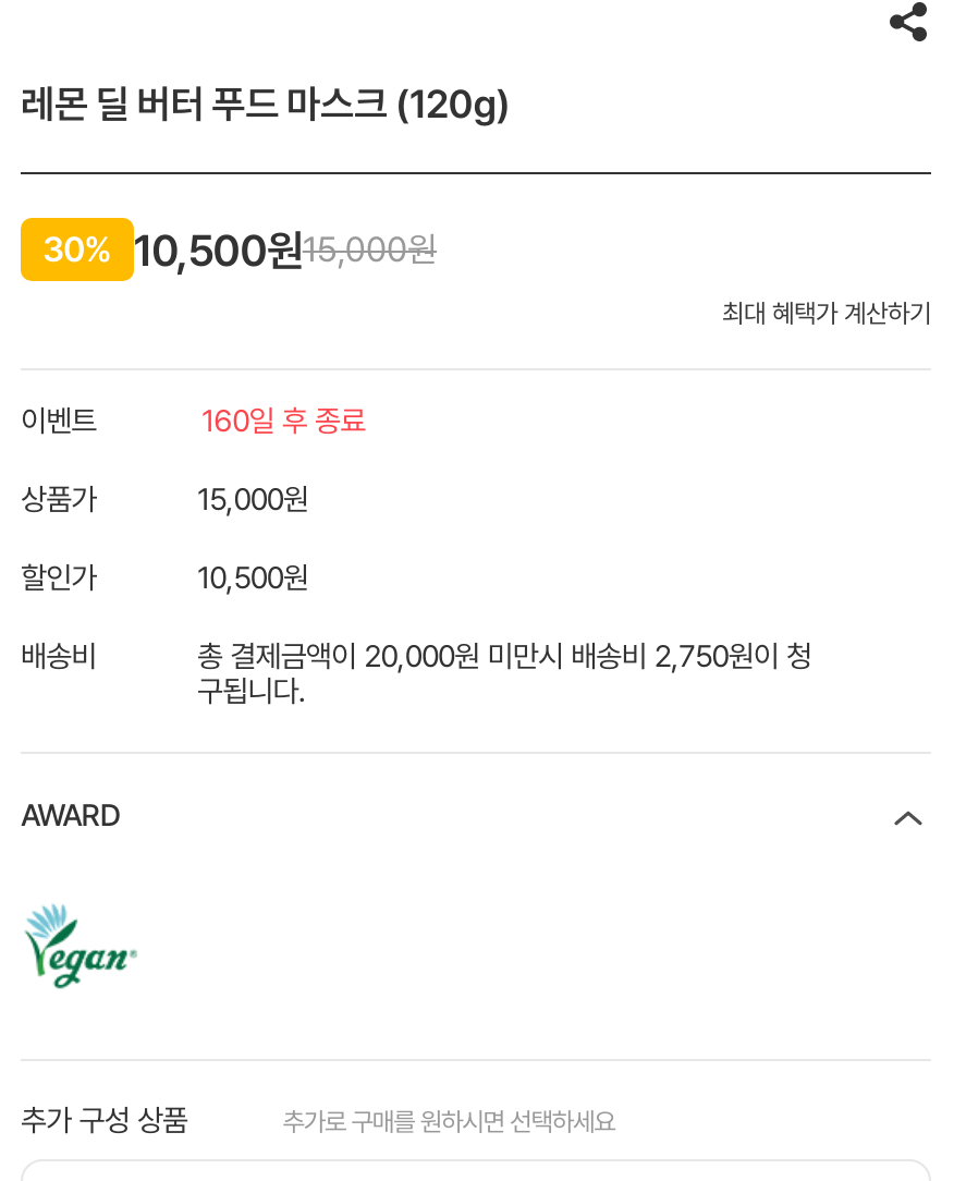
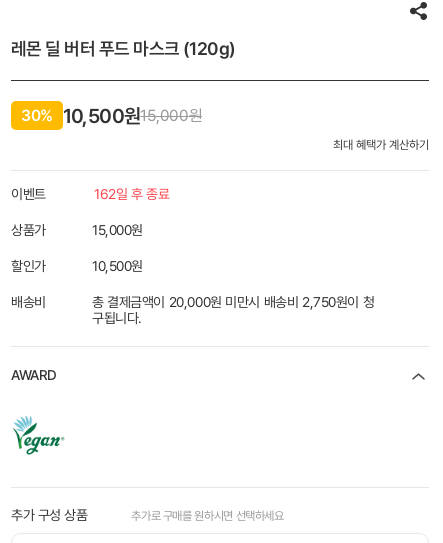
[201,403,365,438] 160일 후 종료 -> [94,186,169,202] 162일 후 종료

